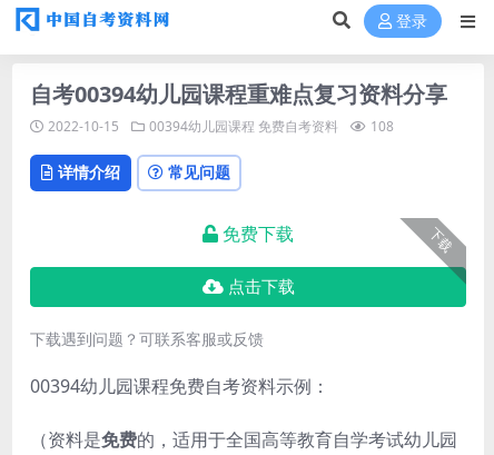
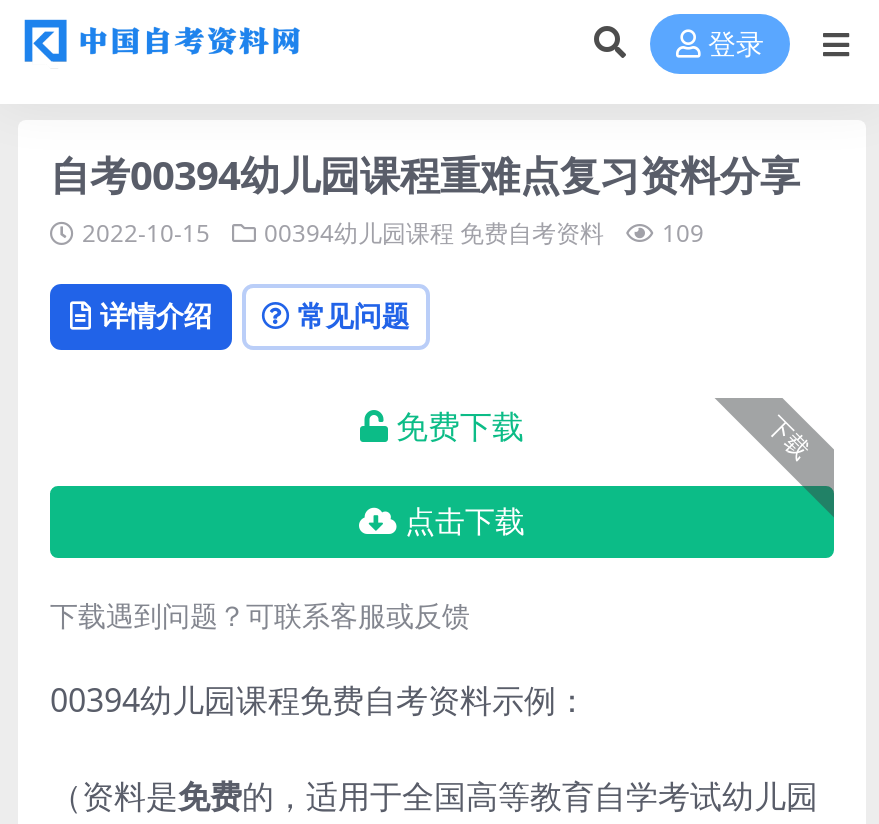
[48,117,394,136] 2022-10-15 00394幼儿园课程 免费自考资料 108 -> [82,216,704,250] 2022-10-15 00394幼儿园课程 免费自考资料 109

